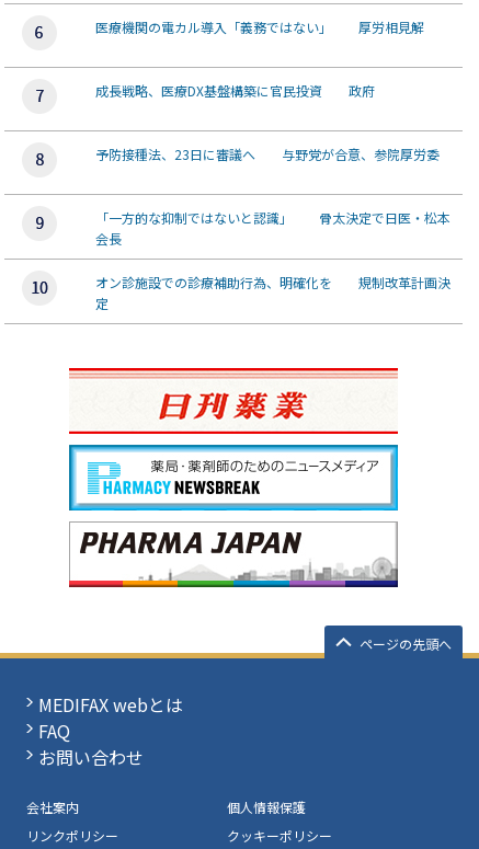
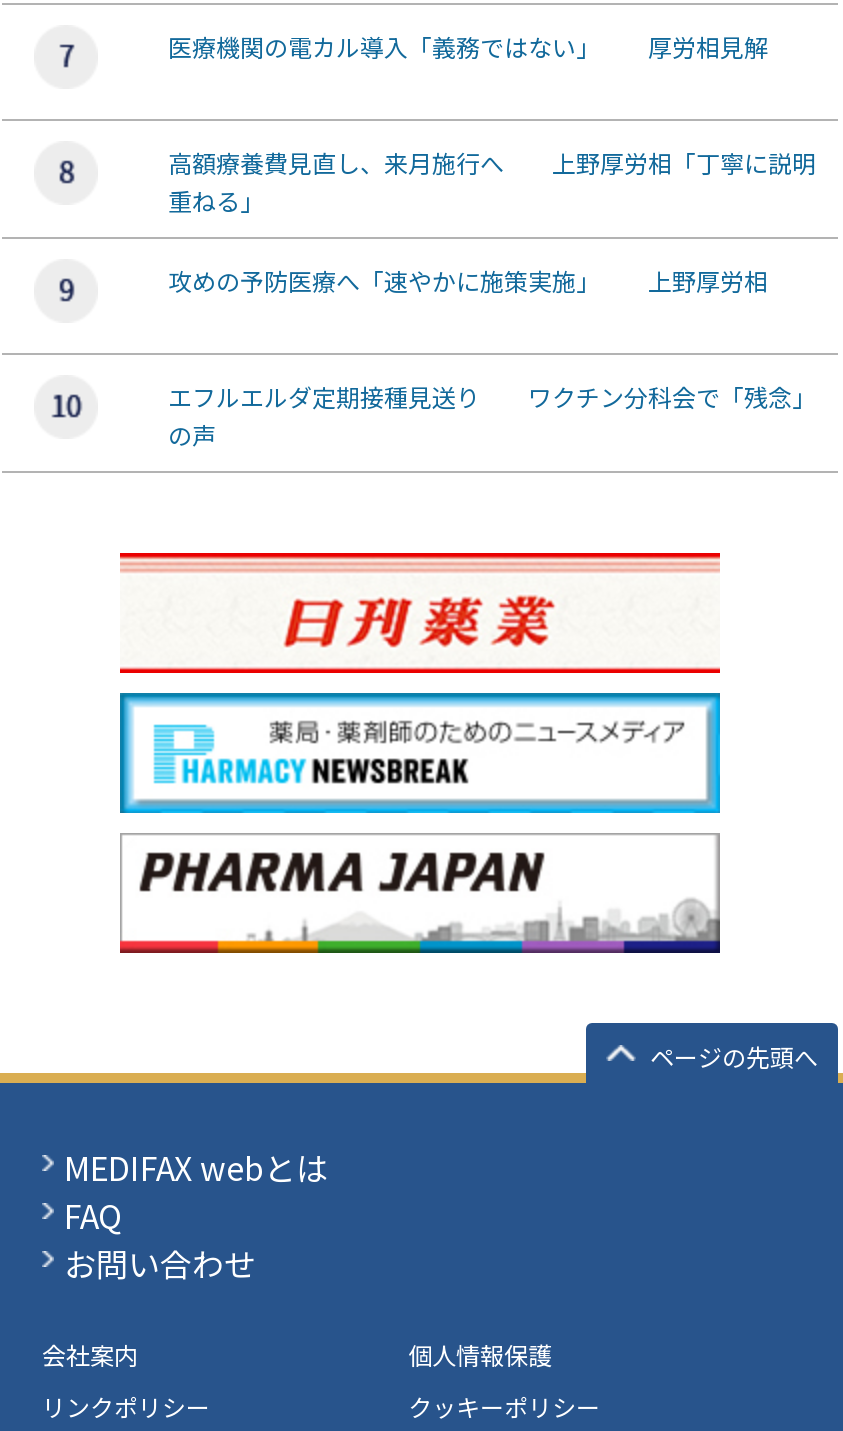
[95,81,451,312] 成長戦略、医療DX基盤構築に官民投資 政府 | 予防接種法、23日に審議へ 与野党が合意、参院厚労委 | 「一方的な抑制ではないと認識」 骨太決定で日医・松本 | 会長 | オン診施設での診療補助行為、明確化を 規制改革計画決 | 定 -> [168,145,816,451] 高額療養費見直し、来月施行へ 上野厚労相「丁寧に説明 | 重ねる」 | 攻めの予防医療へ「速やかに施策実施」 上野厚労相 | エフルエルダ定期接種見送り ワクチン分科会で「残念」 | の声

